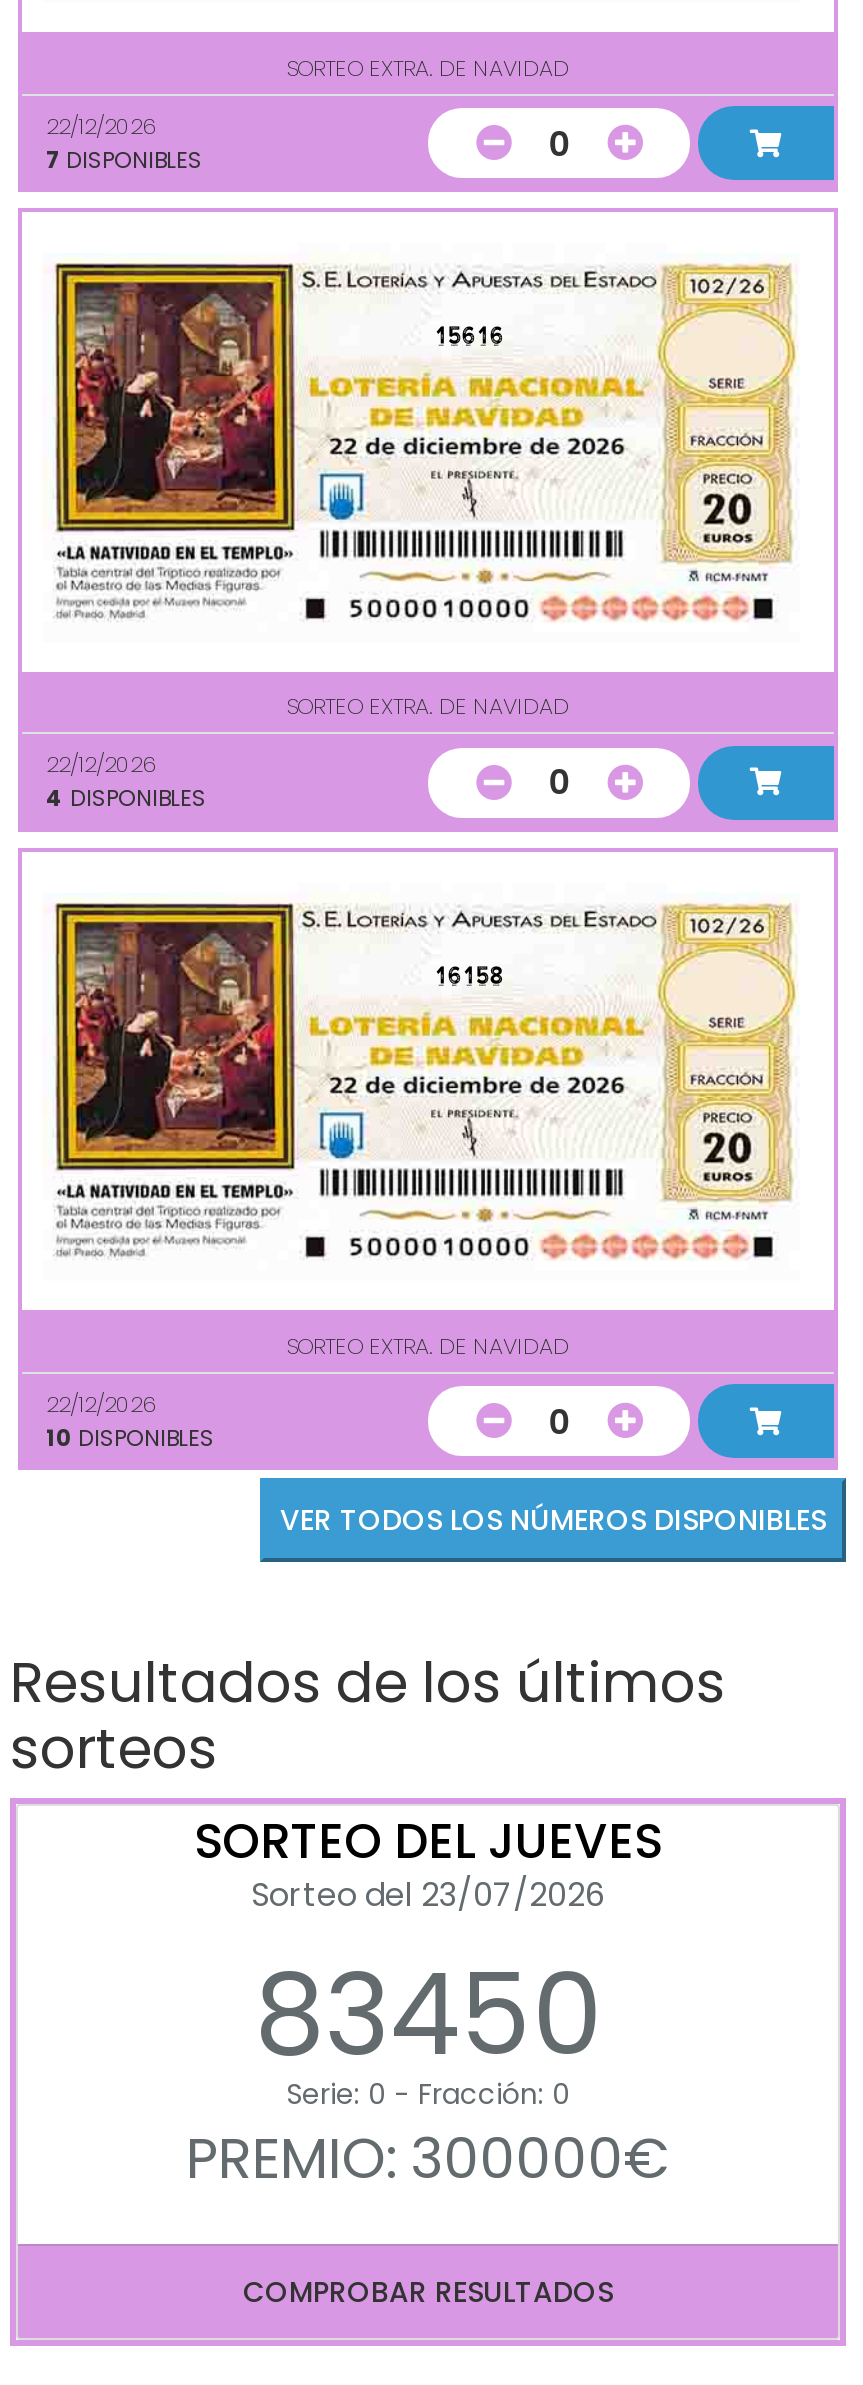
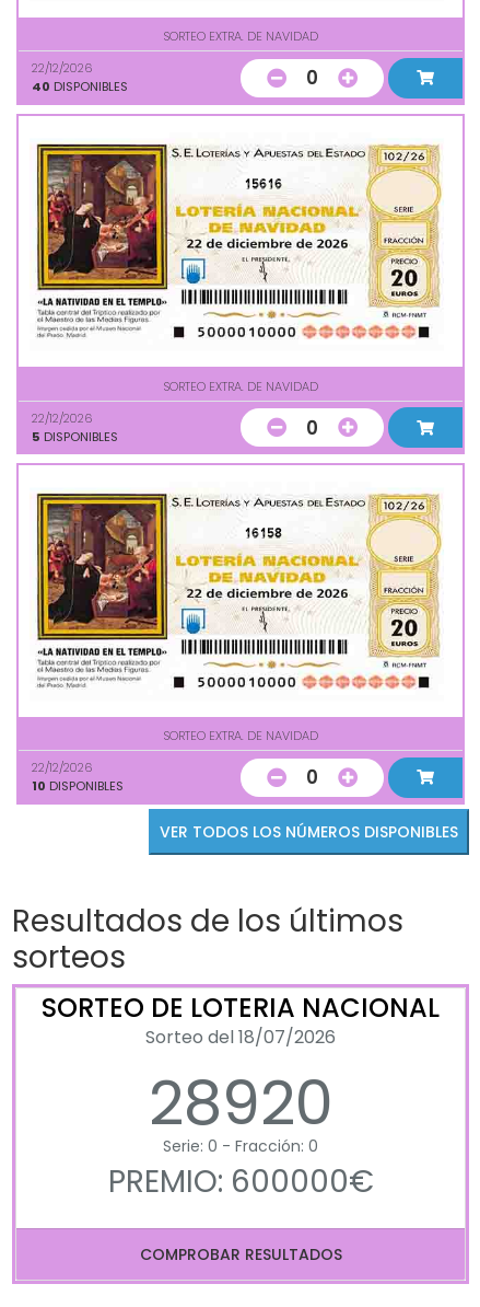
[46,143,202,175] 7 DISPONIBLES -> [32,78,128,95] 40 DISPONIBLES
[46,782,206,814] 4 DISPONIBLES -> [32,428,118,445] 5 DISPONIBLES
[194,1809,662,2095] SORTEO DEL JUEVES | Sorteo del 23/07/2026 | 83450 -> [42,989,440,1146] SORTEO DE LOTERIA NACIONAL | Sorteo del 18/07/2026 | 28920
[186,2121,670,2199] PREMIO: 300000€ -> [108,1160,373,1203] PREMIO: 600000€

